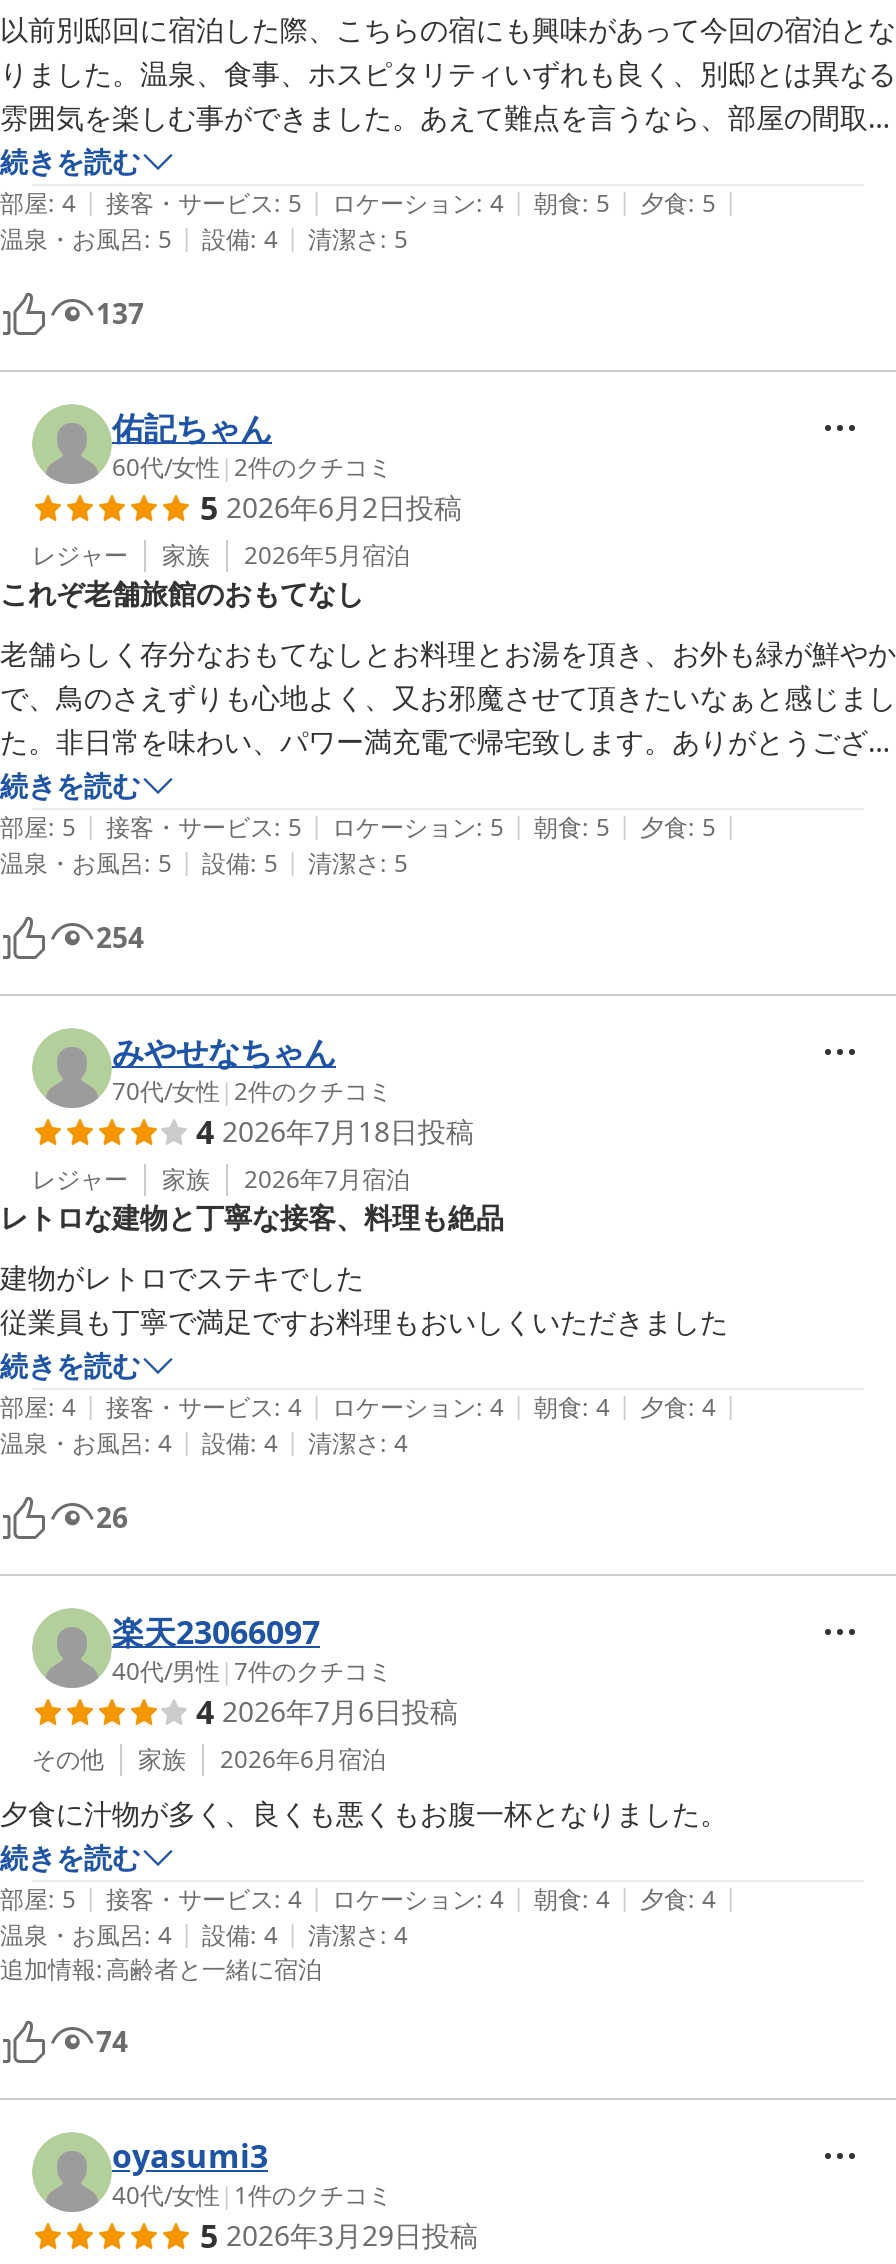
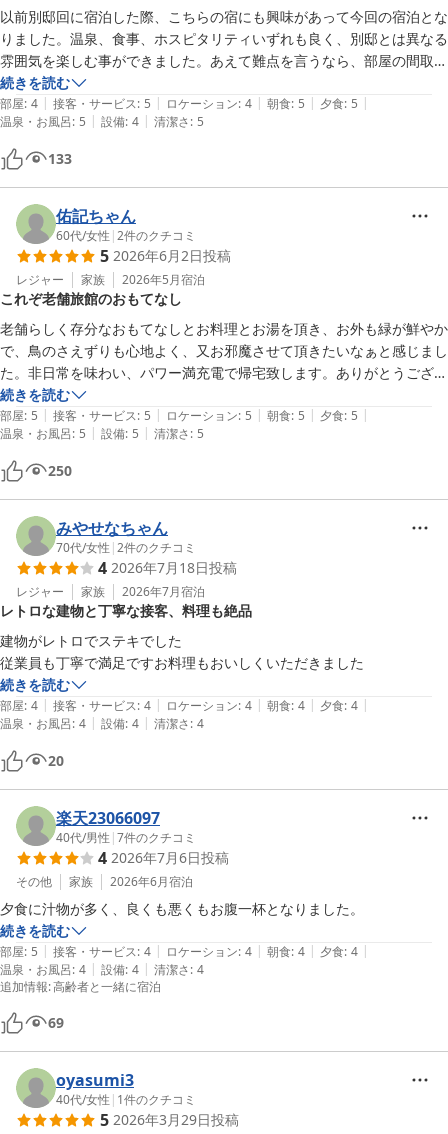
[96,294,144,332] 137 -> [48,149,72,168] 133
[96,918,144,956] 254 -> [48,461,72,480] 250
[96,1498,128,1536] 26 -> [48,751,64,770] 20
[96,2022,128,2060] 74 -> [48,1013,64,1032] 69

